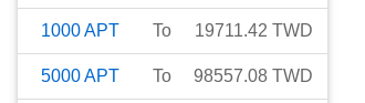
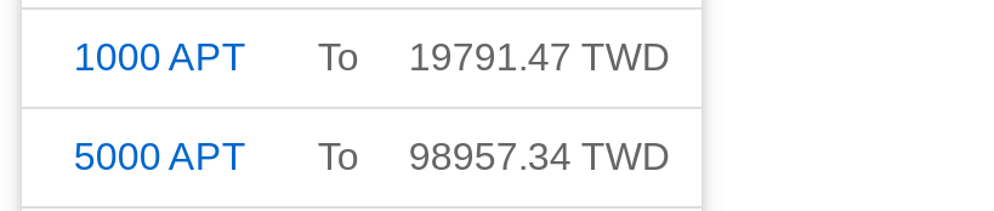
[41,21,313,40] 1000 APT To 19711.42 TWD -> [74,36,671,77] 1000 APT To 19791.47 TWD
[41,66,313,85] 5000 APT To 98557.08 TWD -> [74,136,671,177] 5000 APT To 98957.34 TWD

